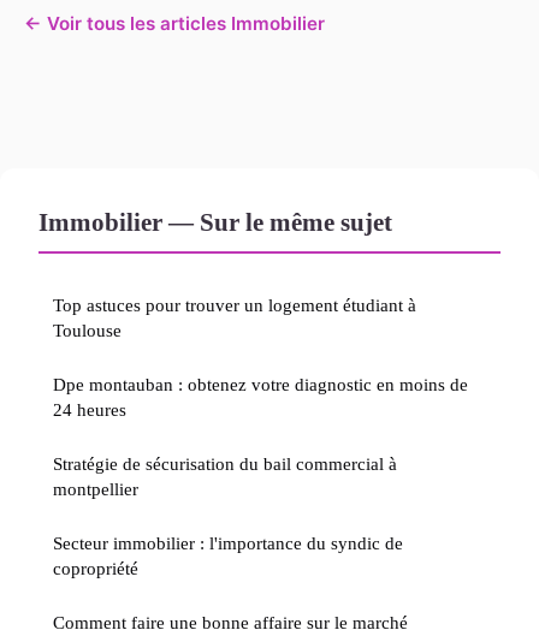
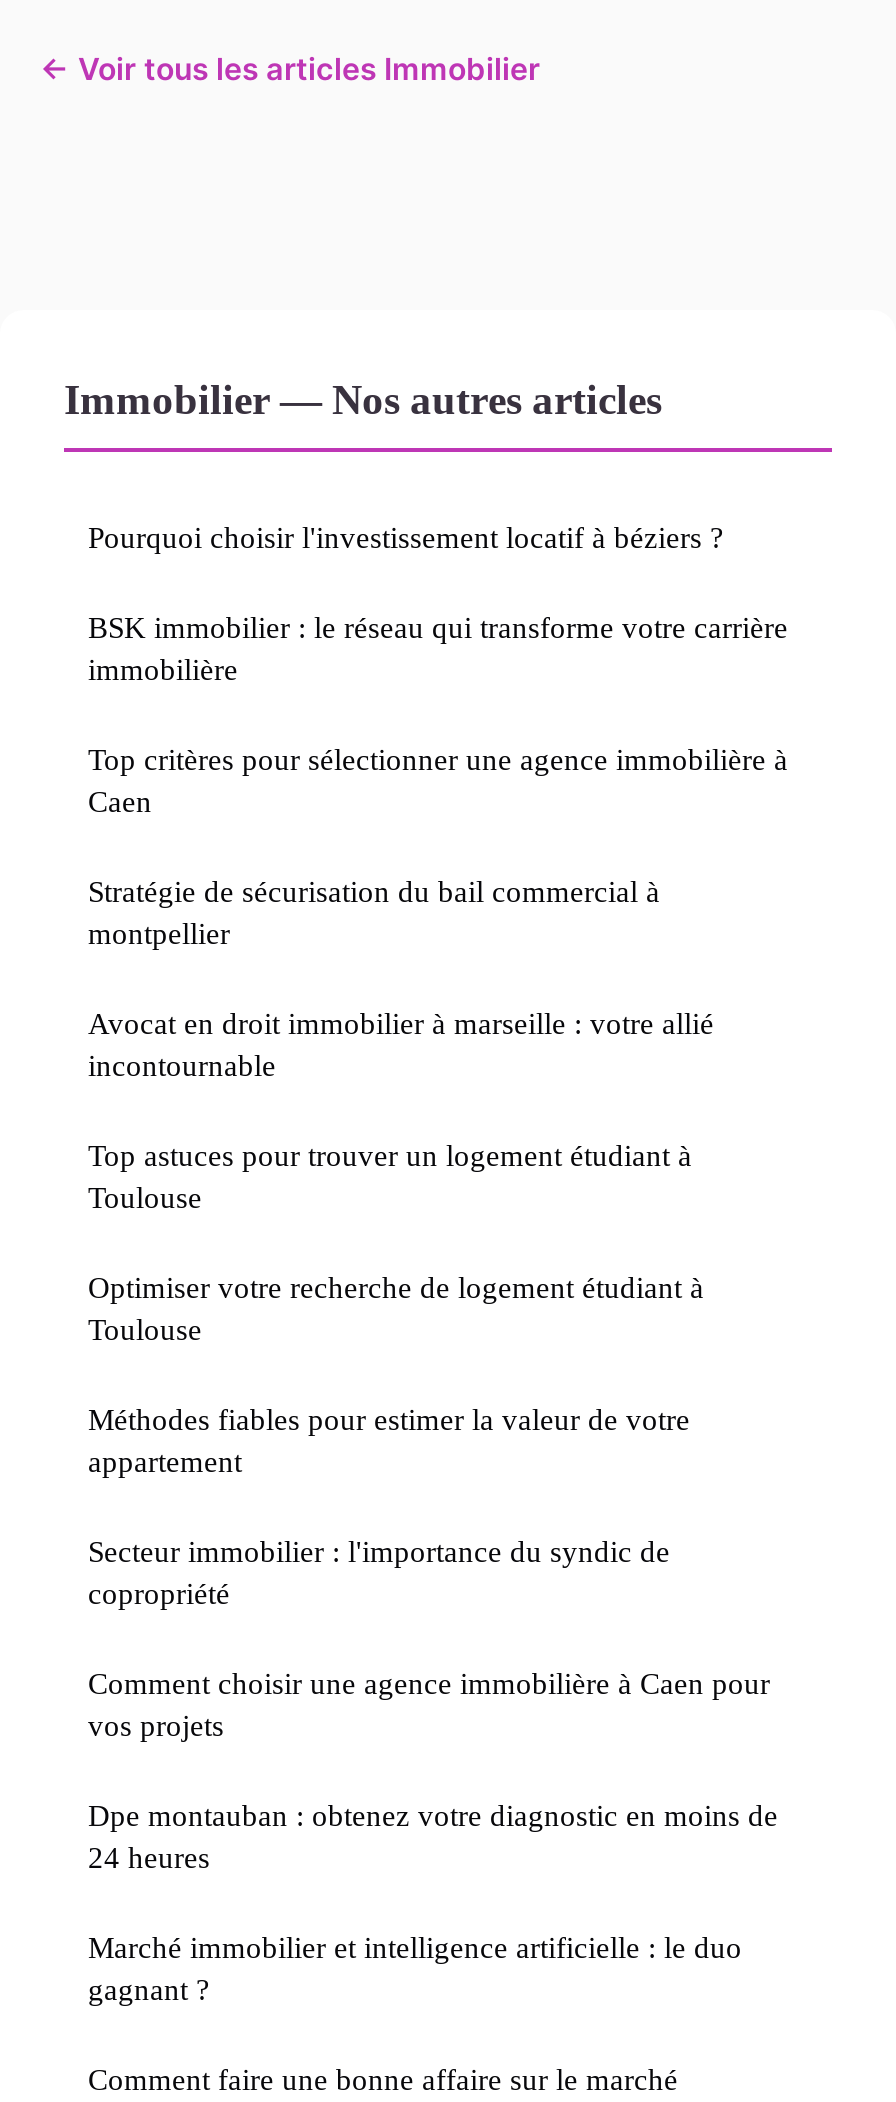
[38,208,392,236] Immobilier — Sur le même sujet -> [64,376,788,1082] Immobilier — Nos autres articles | Pourquoi choisir l'investissement locatif à béziers ? | BSK immobilier : le réseau qui transforme votre carrière | immobilière | Top critères pour sélectionner une agence immobilière à | Caen | Avocat en droit immobilier à marseille : votre allié | incontournable
none -> [88,1270,770,1742] Optimiser votre recherche de logement étudiant à | Toulouse | Méthodes fiables pour estimer la valeur de votre | appartement | Comment choisir une agence immobilière à Caen pour | vos projets
moved [53,374,468,420] -> [88,1798,778,1874]: Dpe montauban : obtenez votre diagnostic en moins de | 24 heures
none -> [88,1930,742,2006] Marché immobilier et intelligence artificielle : le duo | gagnant ?
moved [53,453,397,499] -> [88,874,660,950]: Stratégie de sécurisation du bail commercial à | montpellier
moved [53,533,403,578] -> [88,1534,670,1610]: Secteur immobilier : l'importance du syndic de | copropriété

